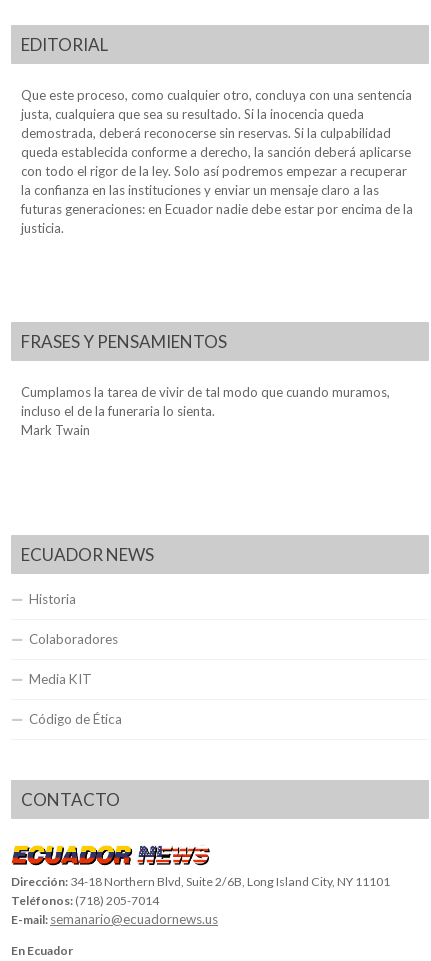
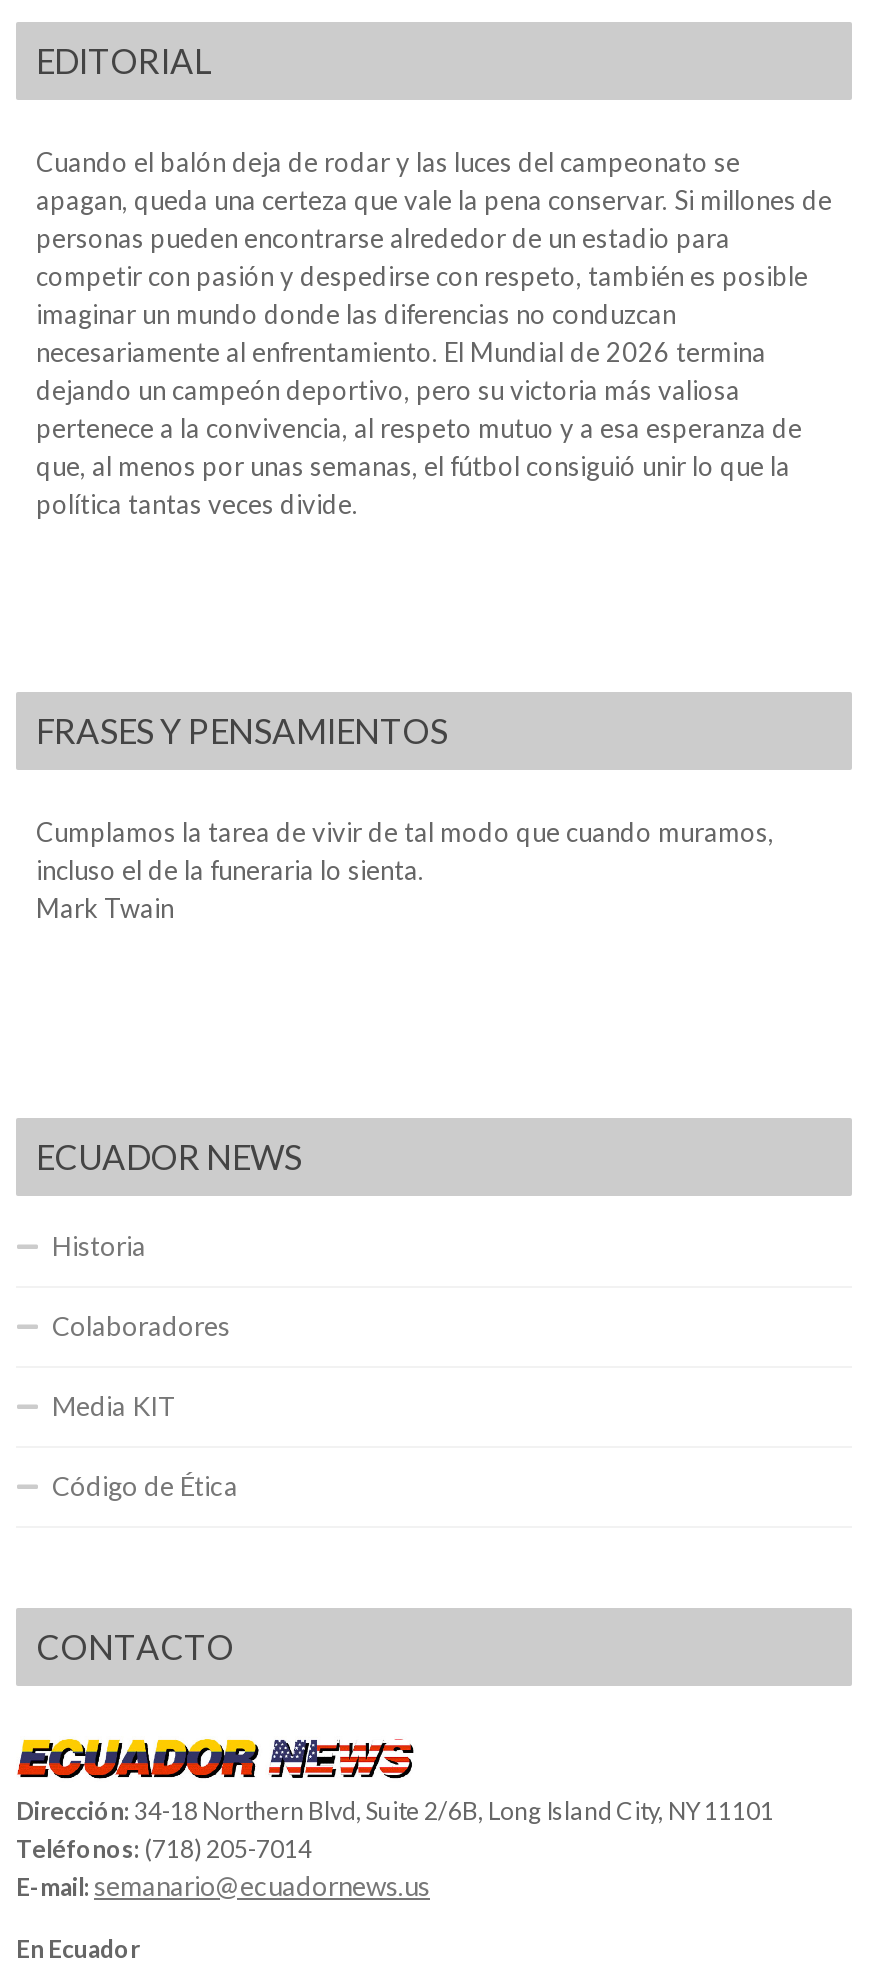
[21,87,413,236] Que este proceso, como cualquier otro, concluya con una sentencia | justa, cualquiera que sea su resultado. Si la inocencia queda | demostrada, deberá reconocerse sin reservas. Si la culpabilidad | queda establecida conforme a derecho, la sanción deberá aplicarse | con todo el rigor de la ley. Solo así podremos empezar a recuperar | la confianza en las instituciones y enviar un mensaje claro a las | futuras generaciones: en Ecuador nadie debe estar por encima de la | justicia. -> [36,146,832,520] Cuando el balón deja de rodar y las luces del campeonato se | apagan, queda una certeza que vale la pena conservar. Si millones de | personas pueden encontrarse alrededor de un estadio para | competir con pasión y despedirse con respeto, también es posible | imaginar un mundo donde las diferencias no conduzcan | necesariamente al enfrentamiento. El Mundial de 2026 termina | dejando un campeón deportivo, pero su victoria más valiosa | pertenece a la convivencia, al respeto mutuo y a esa esperanza de | que, al menos por unas semanas, el fútbol consiguió unir lo que la | política tantas veces divide.

